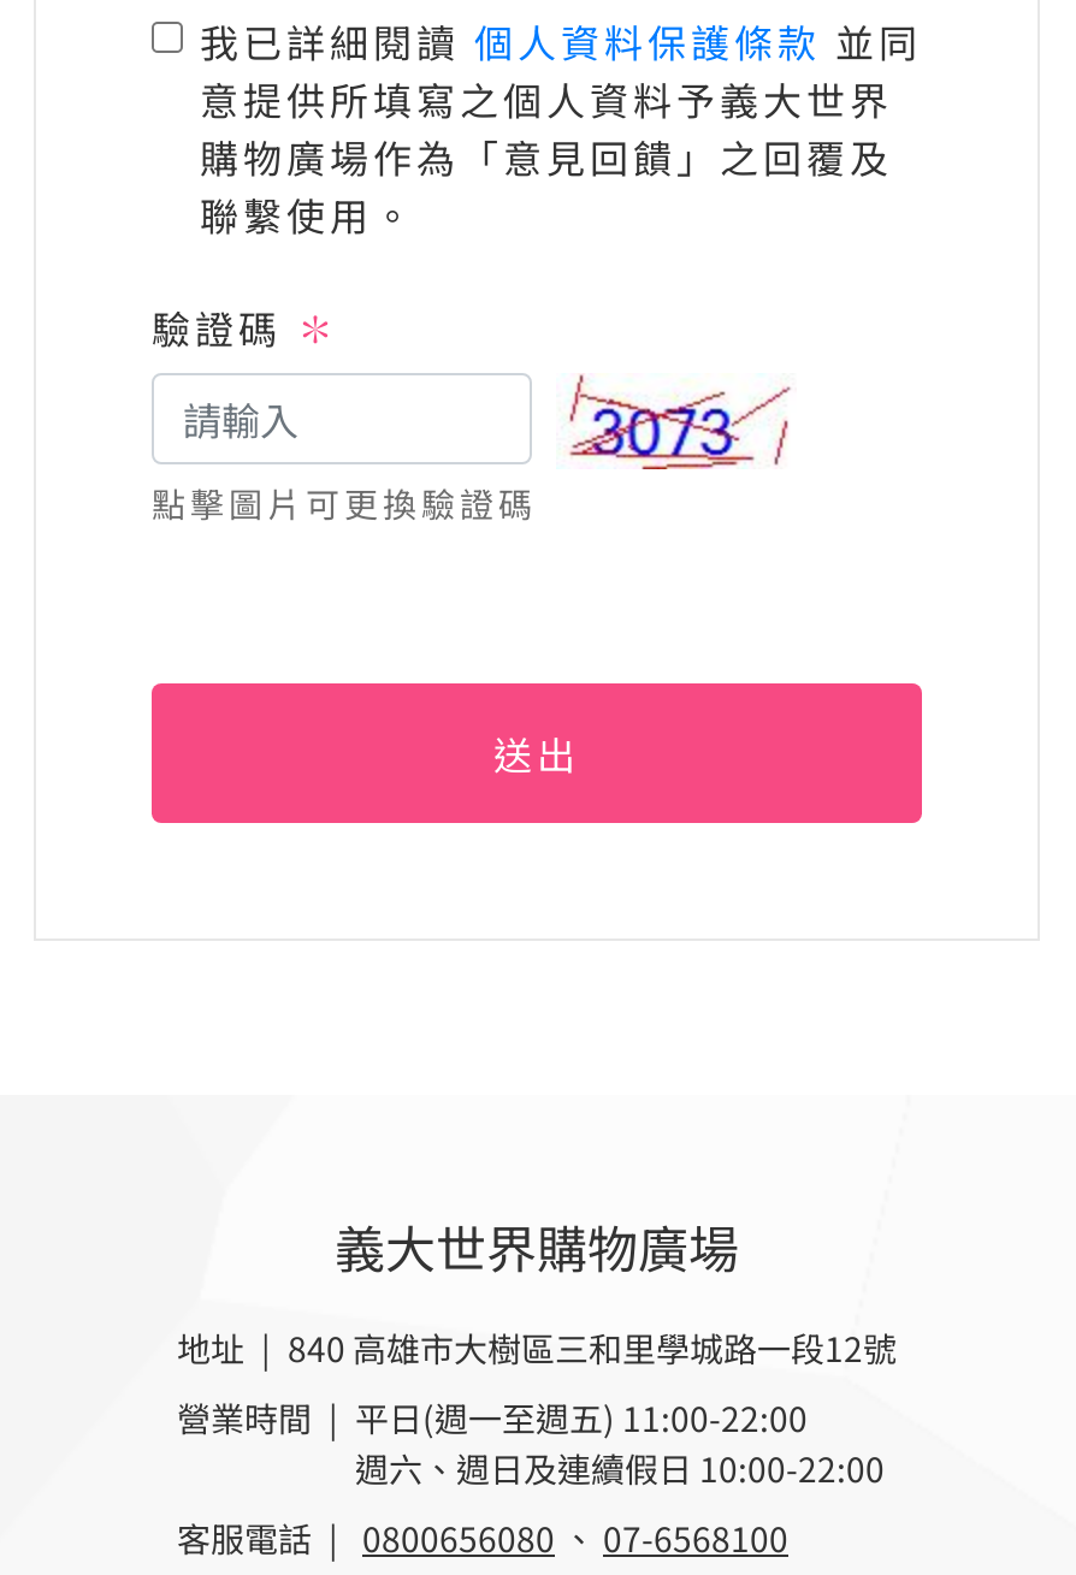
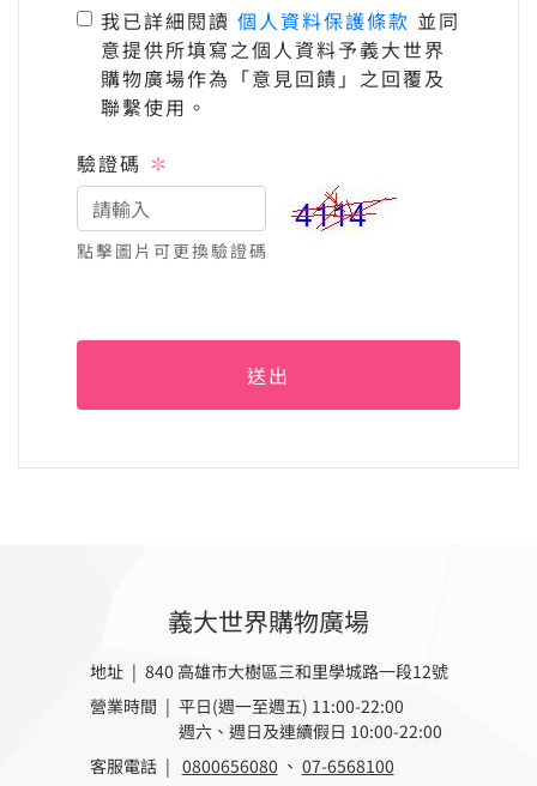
[568,373,792,472] [image] -> [285,185,398,234] [image]

